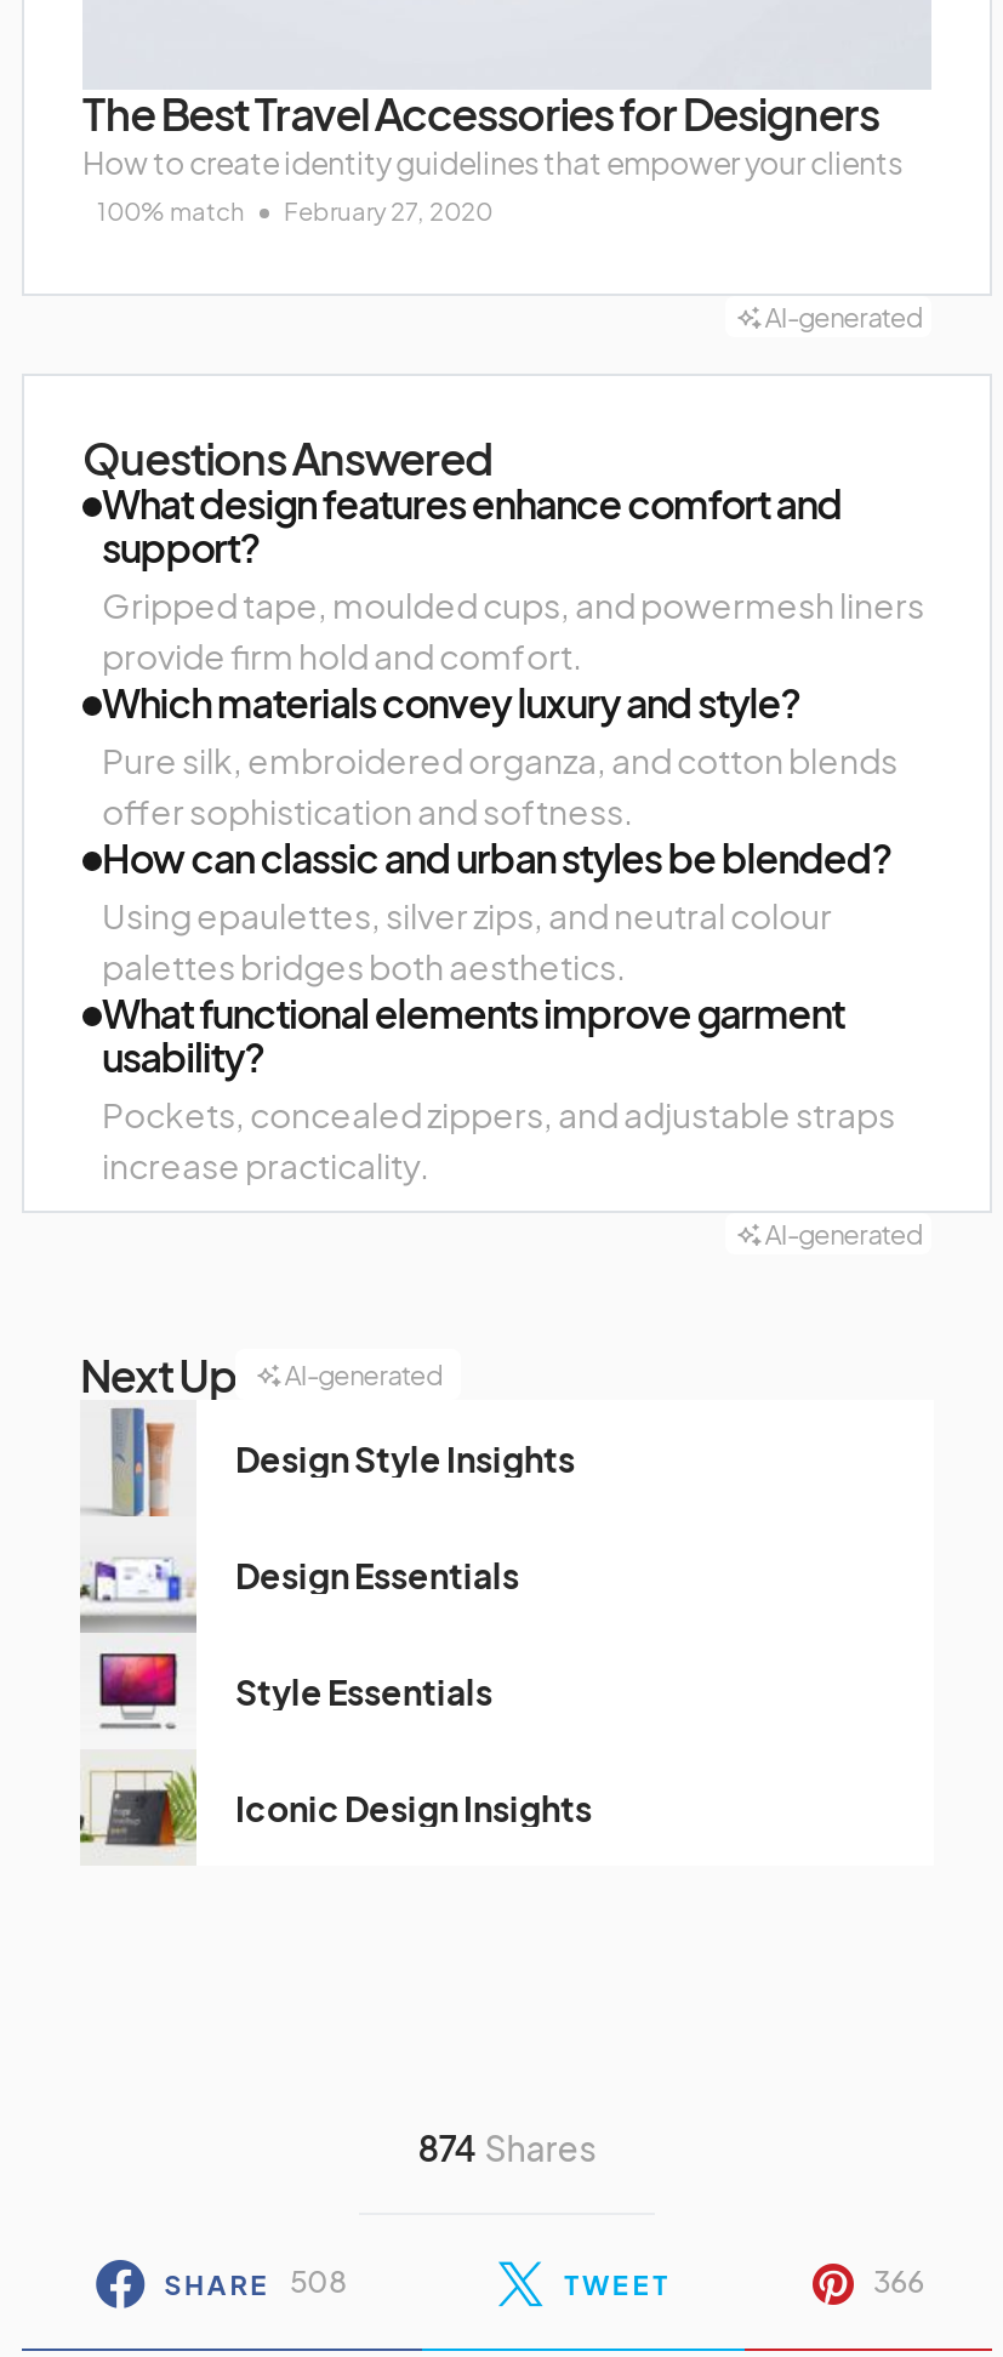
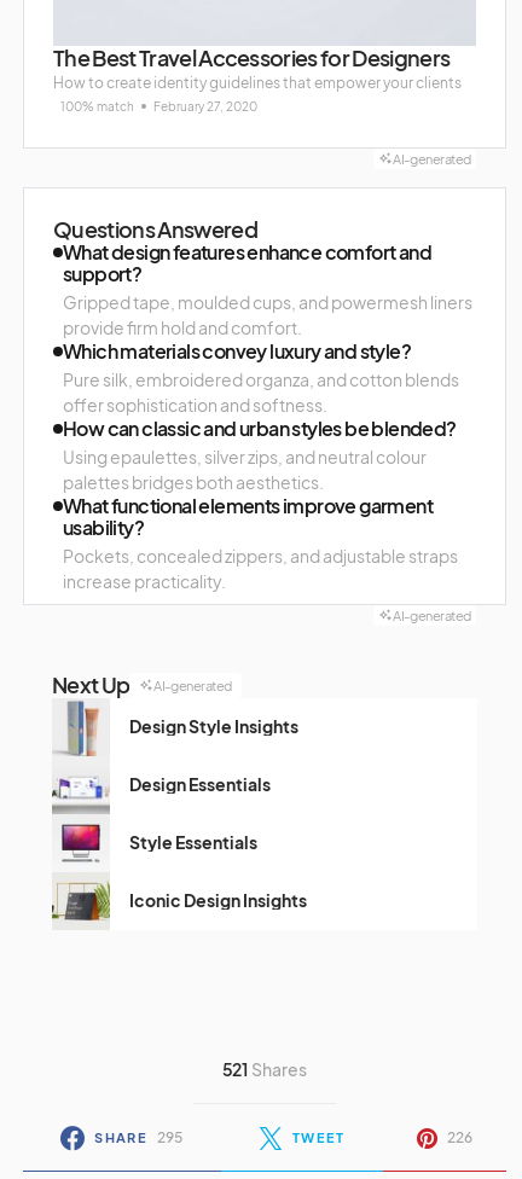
[418,2125,596,2169] 874 Shares -> [222,1058,307,1080] 521 Shares
[164,2265,348,2301] SHARE 508 -> [95,1128,183,1146] SHARE 295
[873,2265,924,2301] 366 -> [447,1128,472,1146] 226

